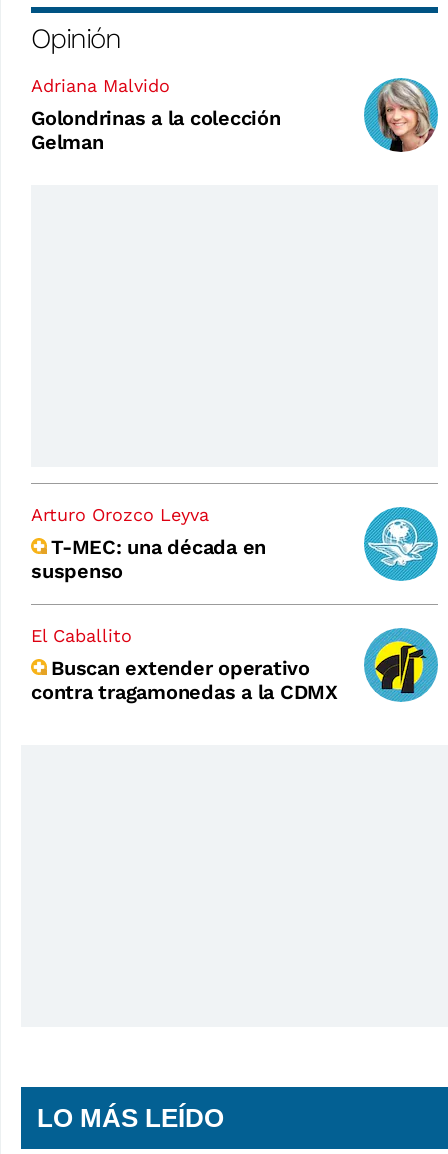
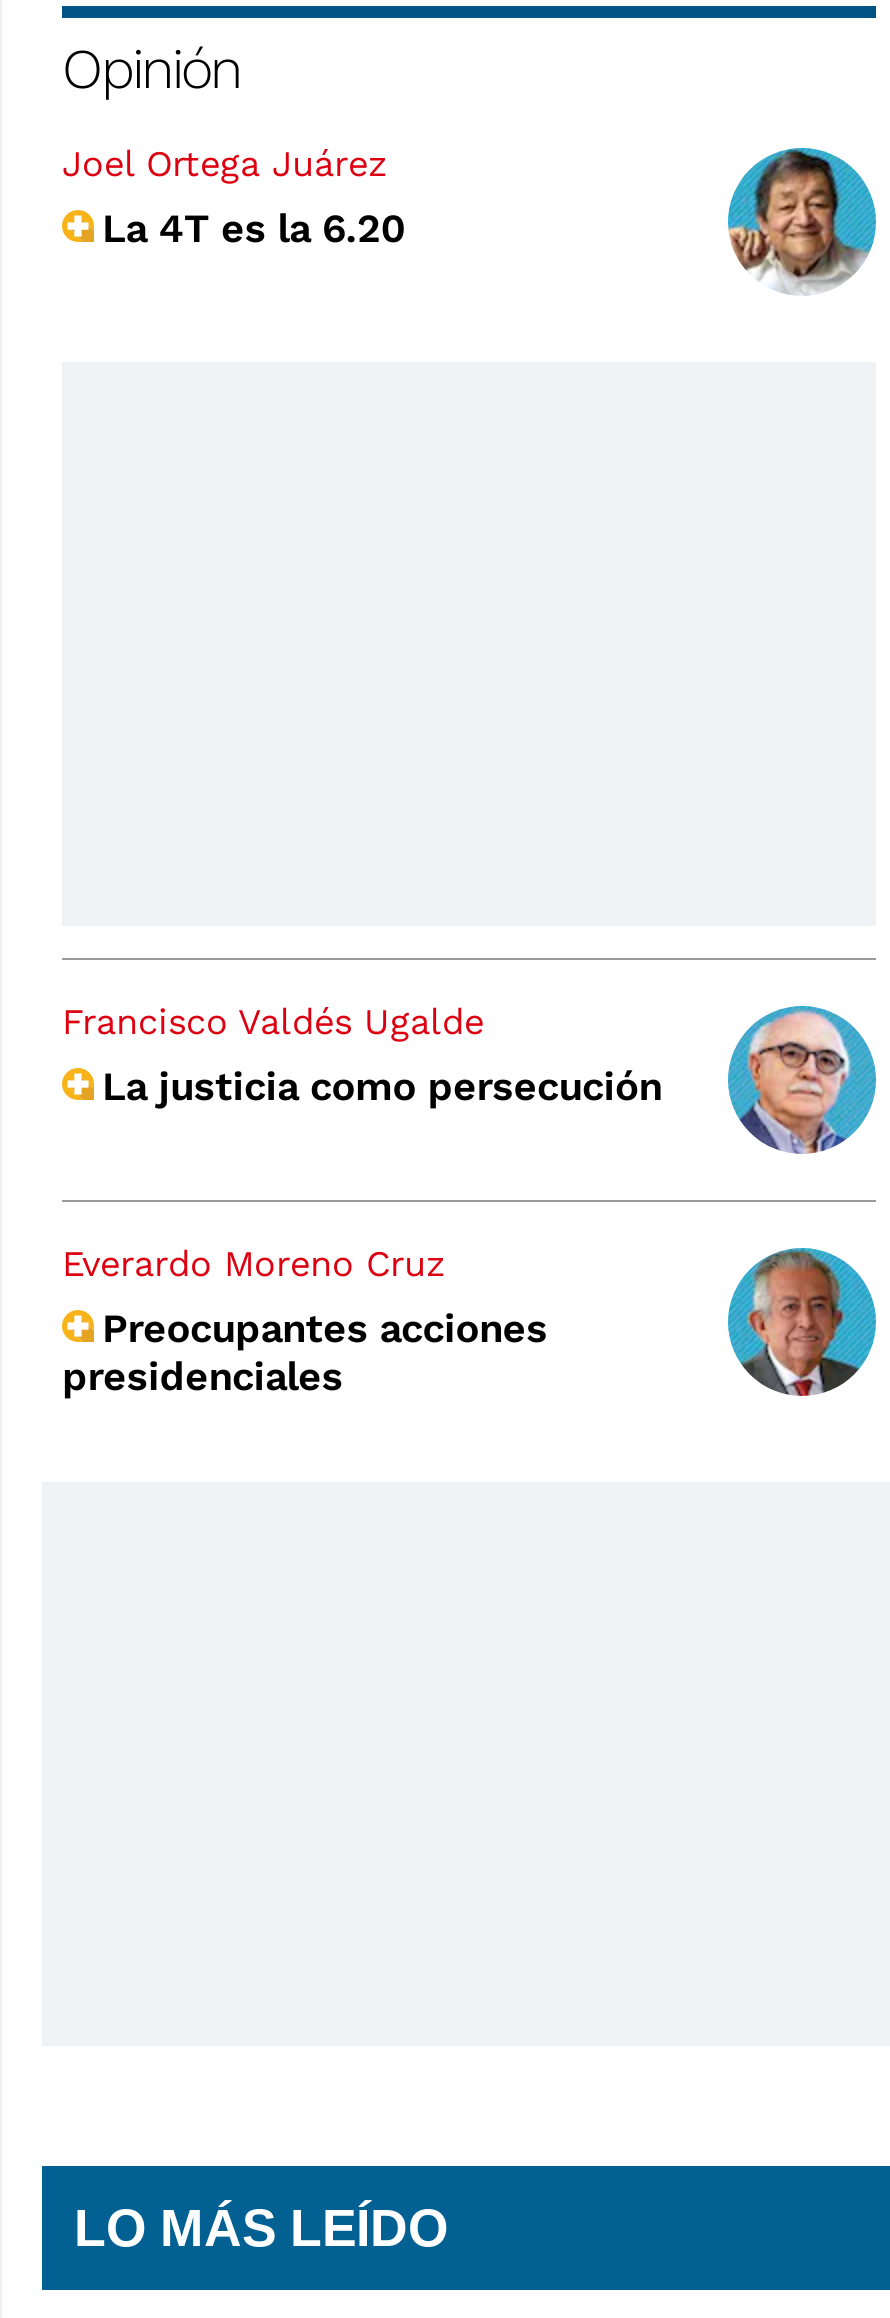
[31,75,280,154] Adriana Malvido | Golondrinas a la colección | Gelman -> [62,143,406,253] Joel Ortega Juárez | La 4T es la 6.20
[364,78,434,153] [image] -> [728,148,866,296] [image]
[31,504,266,583] Arturo Orozco Leyva | T-MEC: una década en | suspenso -> [62,1001,662,1111] Francisco Valdés Ugalde | La justicia como persecución
[368,508,433,581] [image] -> [738,1010,864,1154] [image]
[31,625,338,704] El Caballito | Buscan extender operativo | contra tragamonedas a la CDMX -> [62,1243,548,1401] Everardo Moreno Cruz | Preocupantes acciones | presidenciales
[372,629,428,703] [image] -> [742,1250,858,1398] [image]

